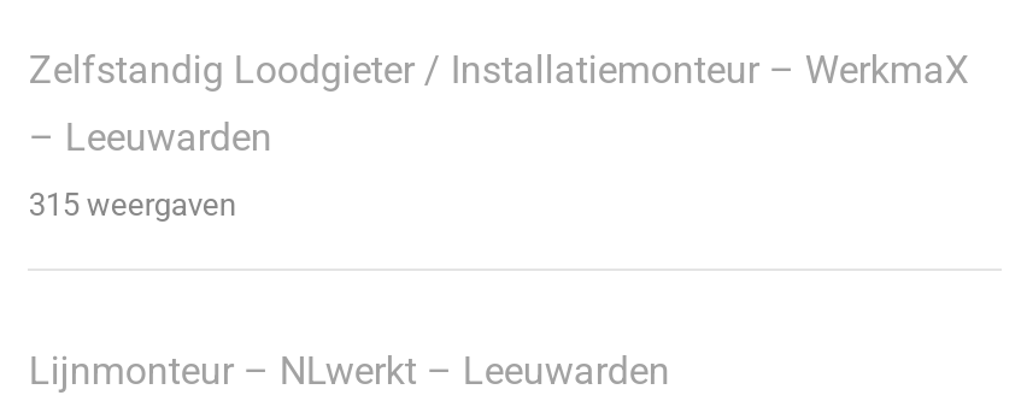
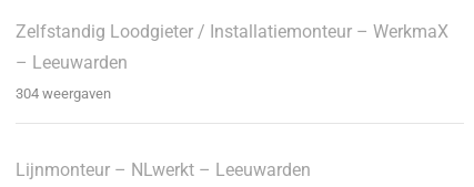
[29,187,236,223] 315 weergaven -> [16,86,111,102] 304 weergaven

